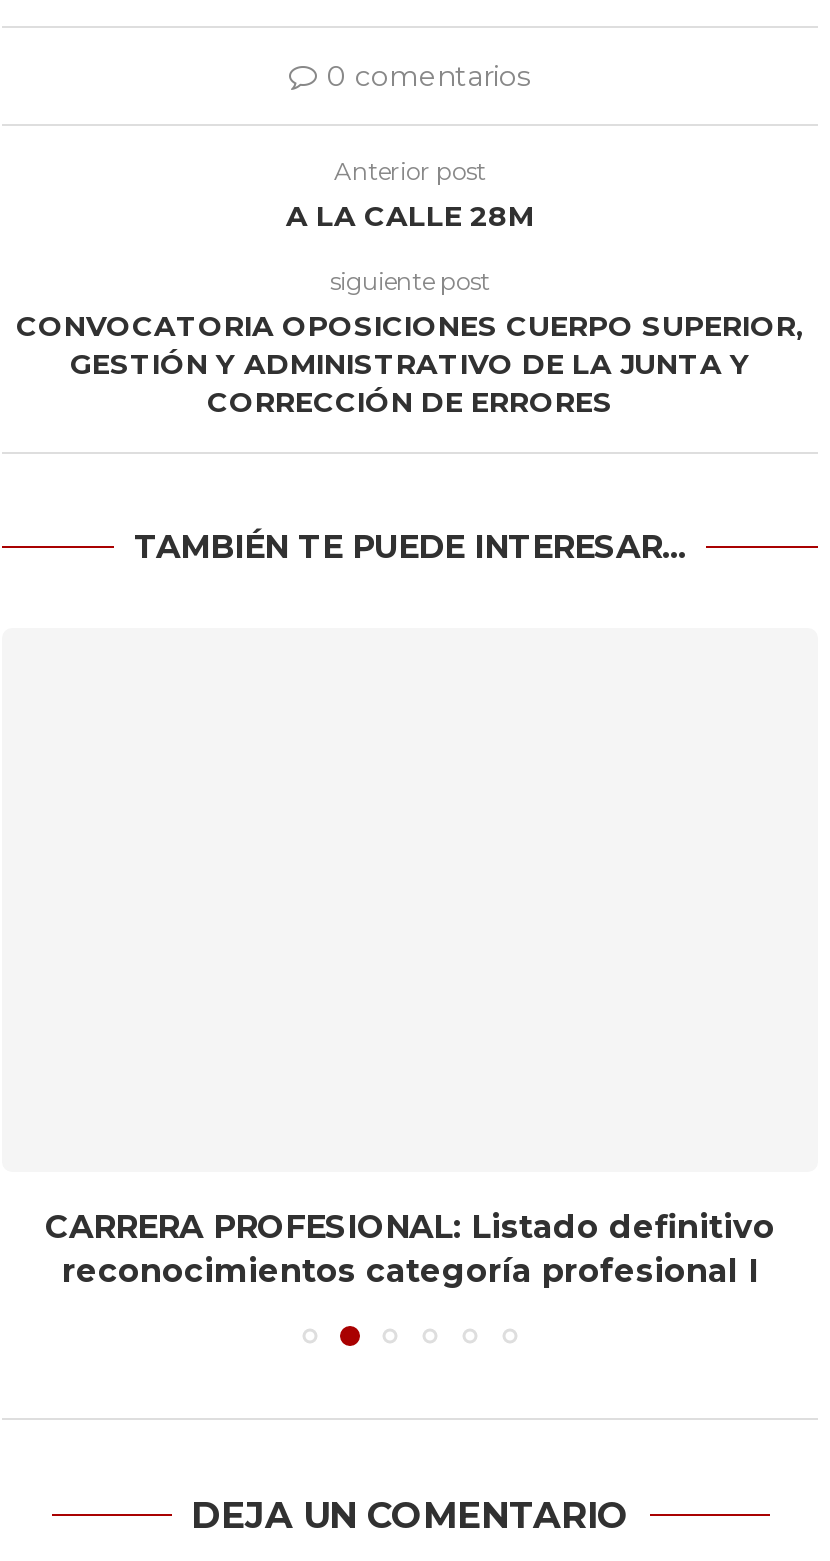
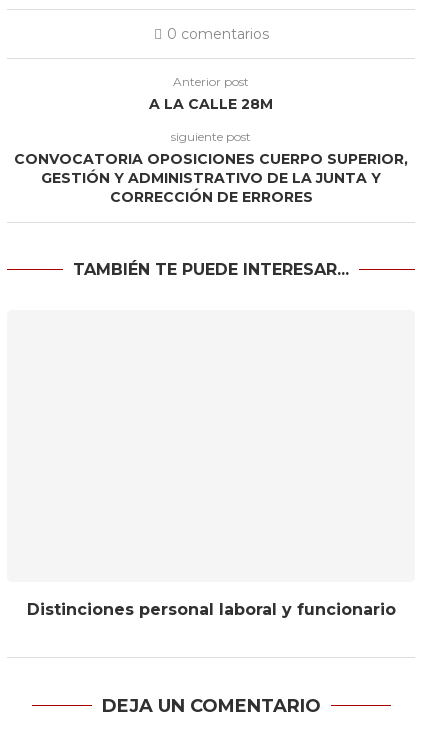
[45,1208,775,1290] CARRERA PROFESIONAL: Listado definitivo | reconocimientos categoría profesional I -> [26,600,395,619] Distinciones personal laboral y funcionario

